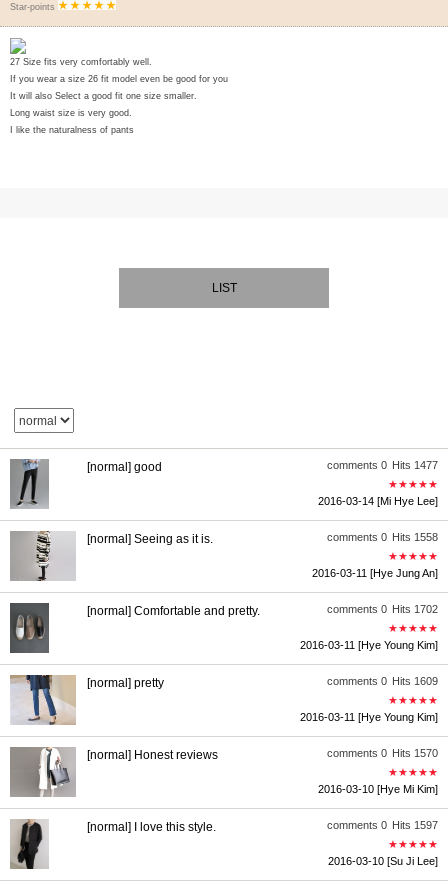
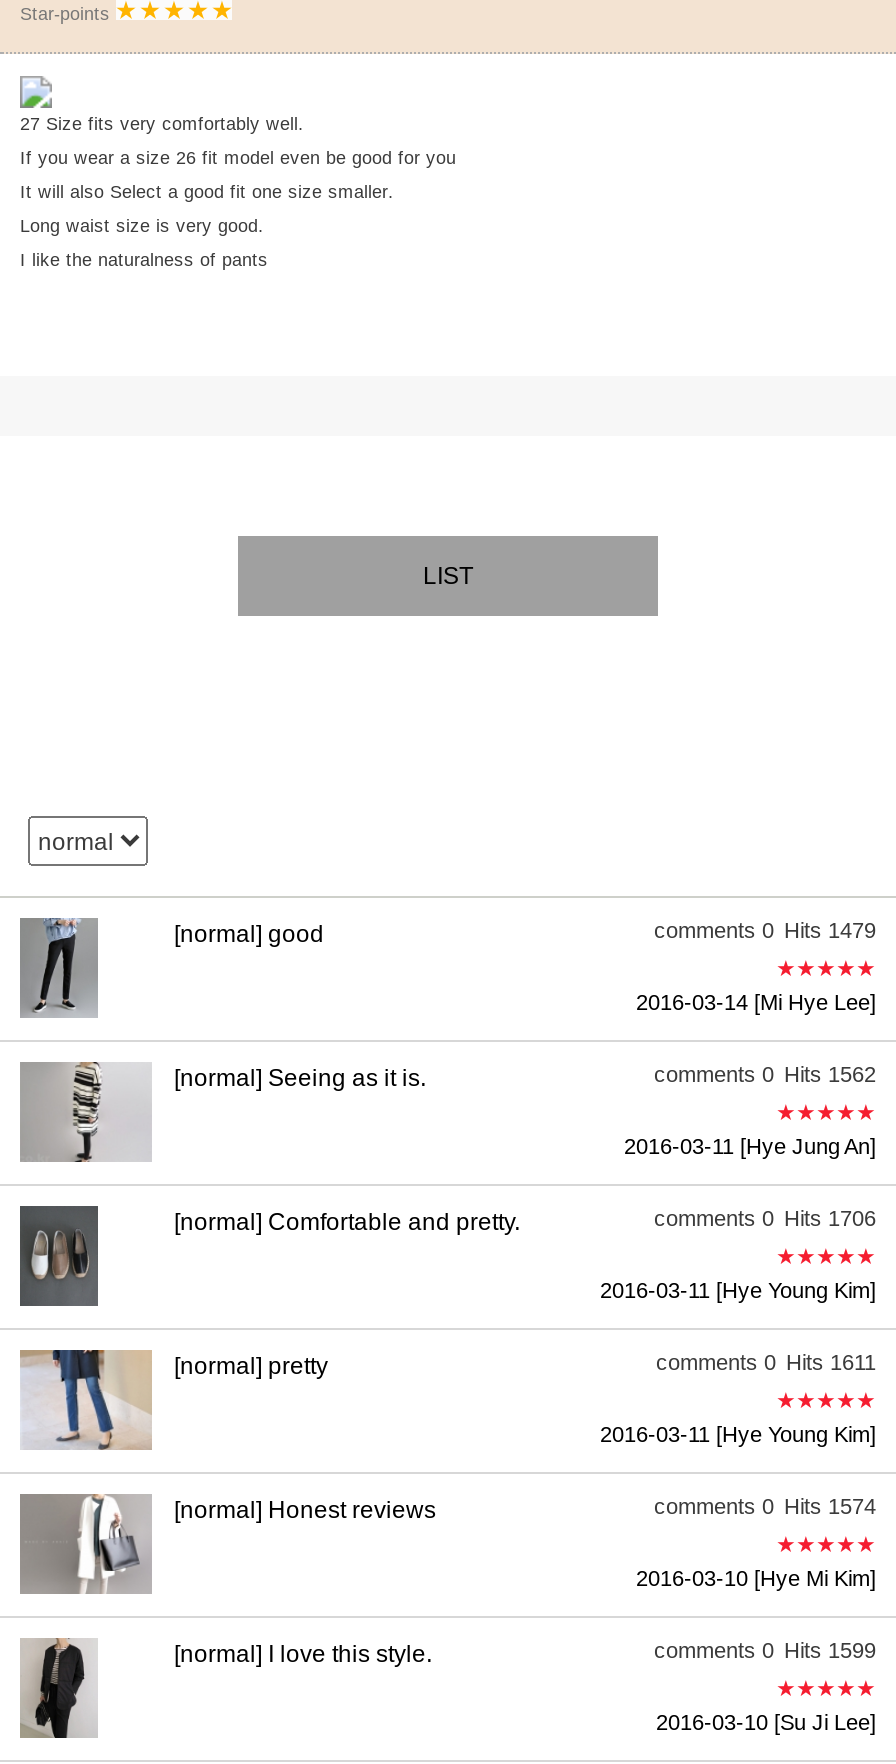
[327,459,438,471] comments 0 Hits 1477 -> [654,918,876,942] comments 0 Hits 1479
[327,531,438,543] comments 0 Hits 1558 -> [654,1062,876,1086] comments 0 Hits 1562
[327,603,438,615] comments 0 Hits 1702 -> [654,1206,876,1230] comments 0 Hits 1706
[327,675,438,687] comments 0 Hits 1609 -> [656,1350,876,1374] comments 0 Hits 1611
[327,747,438,759] comments 0 Hits 1570 -> [654,1494,876,1518] comments 0 Hits 1574
[327,819,438,831] comments 0 Hits 1597 -> [654,1638,876,1662] comments 0 Hits 1599

